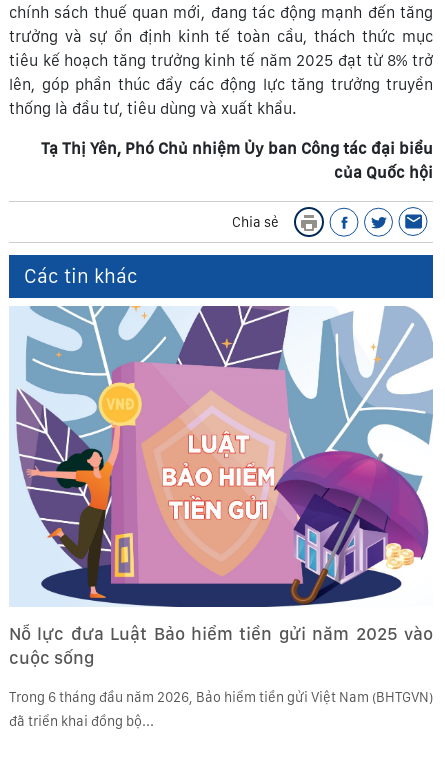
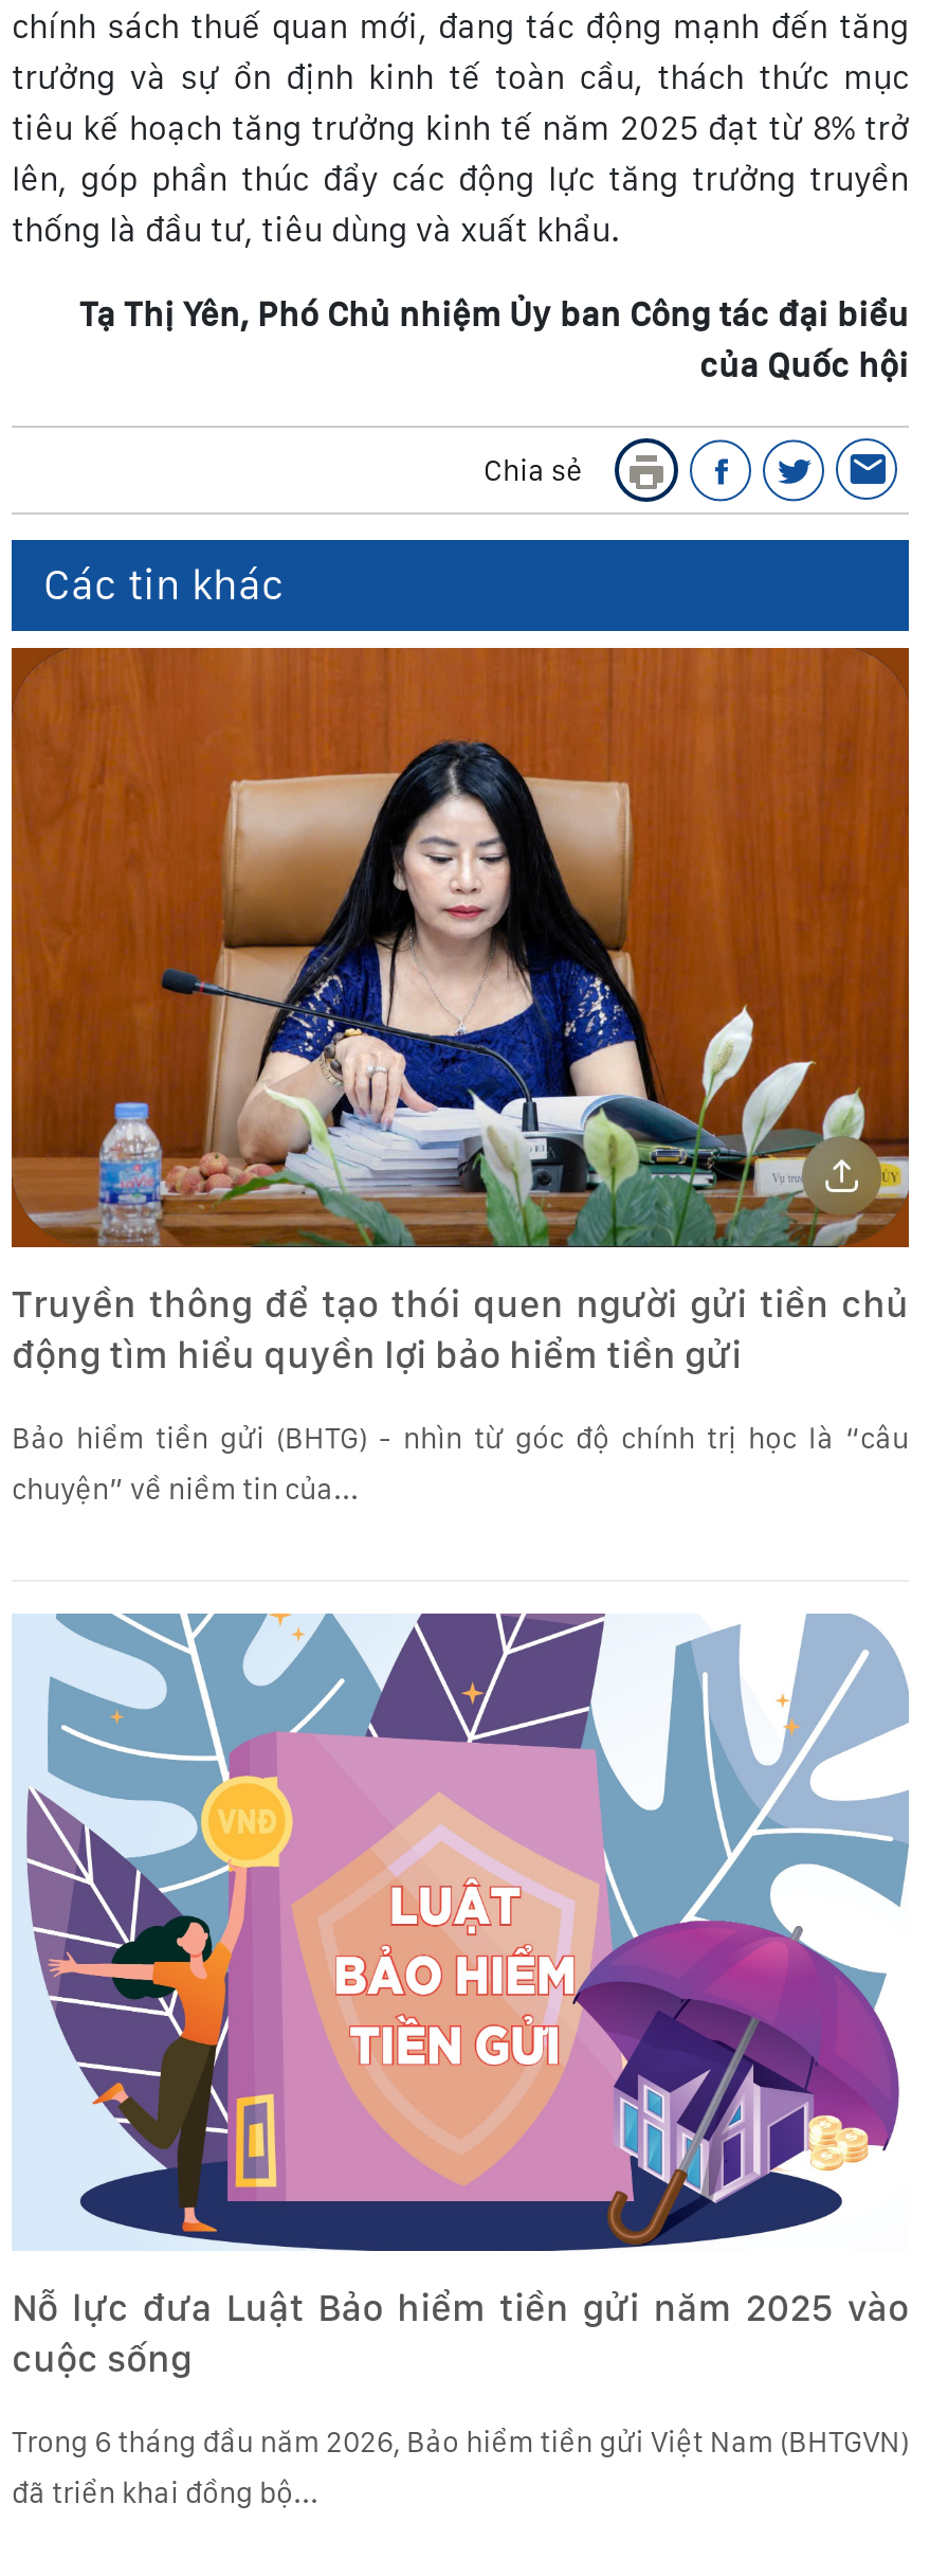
none -> [10,646,911,1506] [image] | Truyền thông để tạo thói quen người gửi tiền chủ | động tìm hiểu quyền lợi bảo hiểm tiền gửi | Bảo hiểm tiền gửi (BHTG) - nhìn từ góc độ chính trị học là “câu | chuyện” về niềm tin của...

